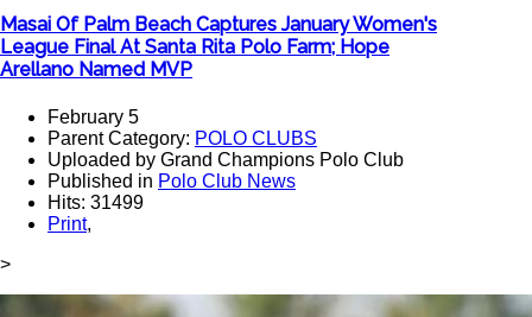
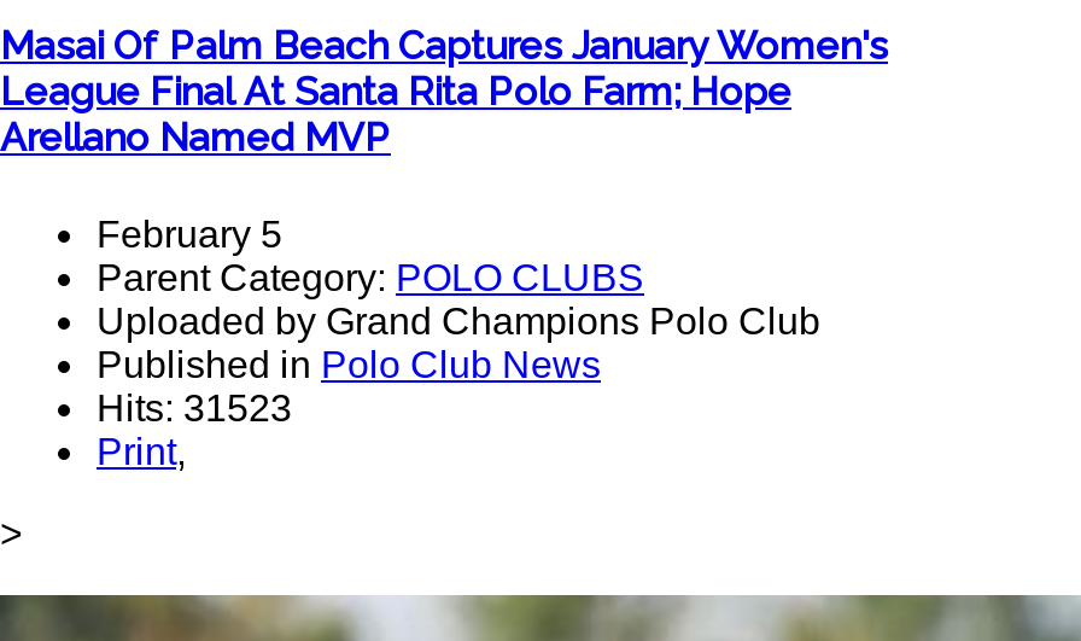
[47,192,144,212] Hits: 31499 -> [97,386,292,427] Hits: 31523

